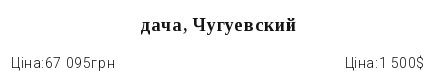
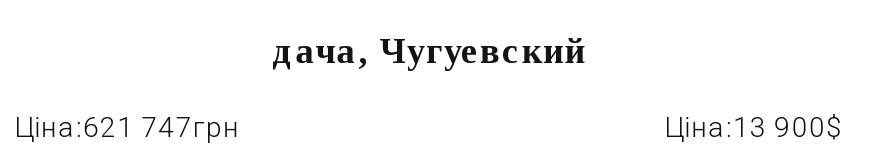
[11,55,115,71] Ціна: 67 095грн -> [15,111,240,143] Ціна: 621 747грн
[345,55,425,71] Ціна: 1 500$ -> [665,111,843,143] Ціна: 13 900$

